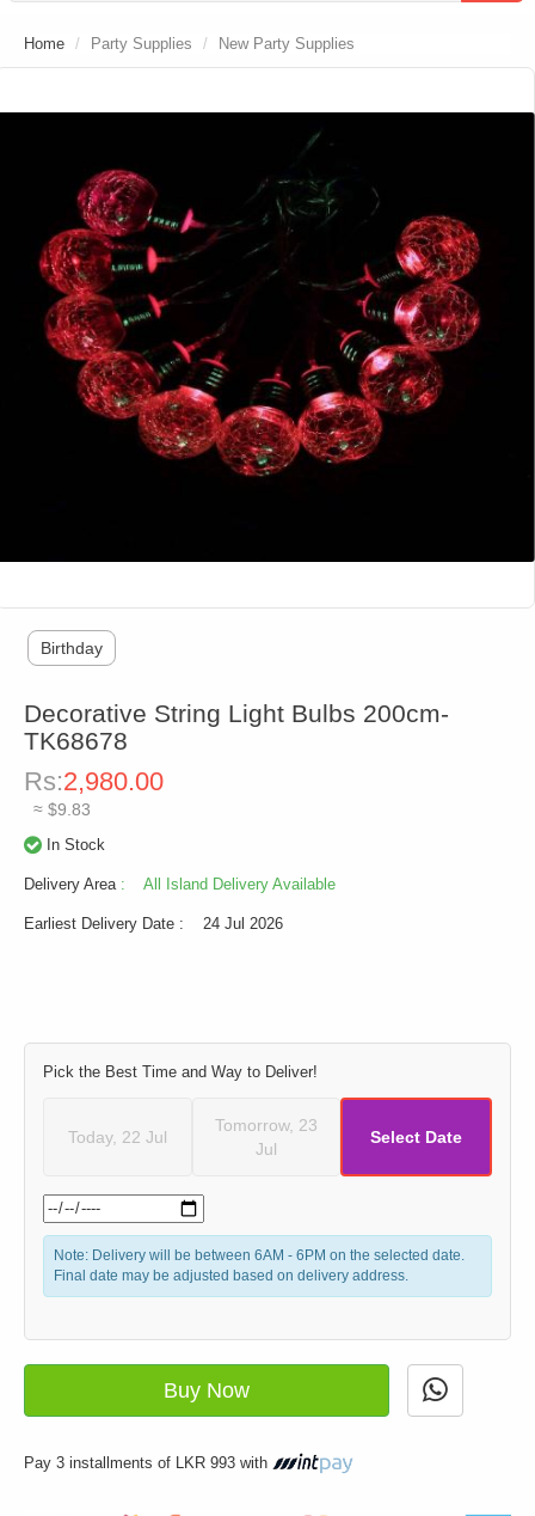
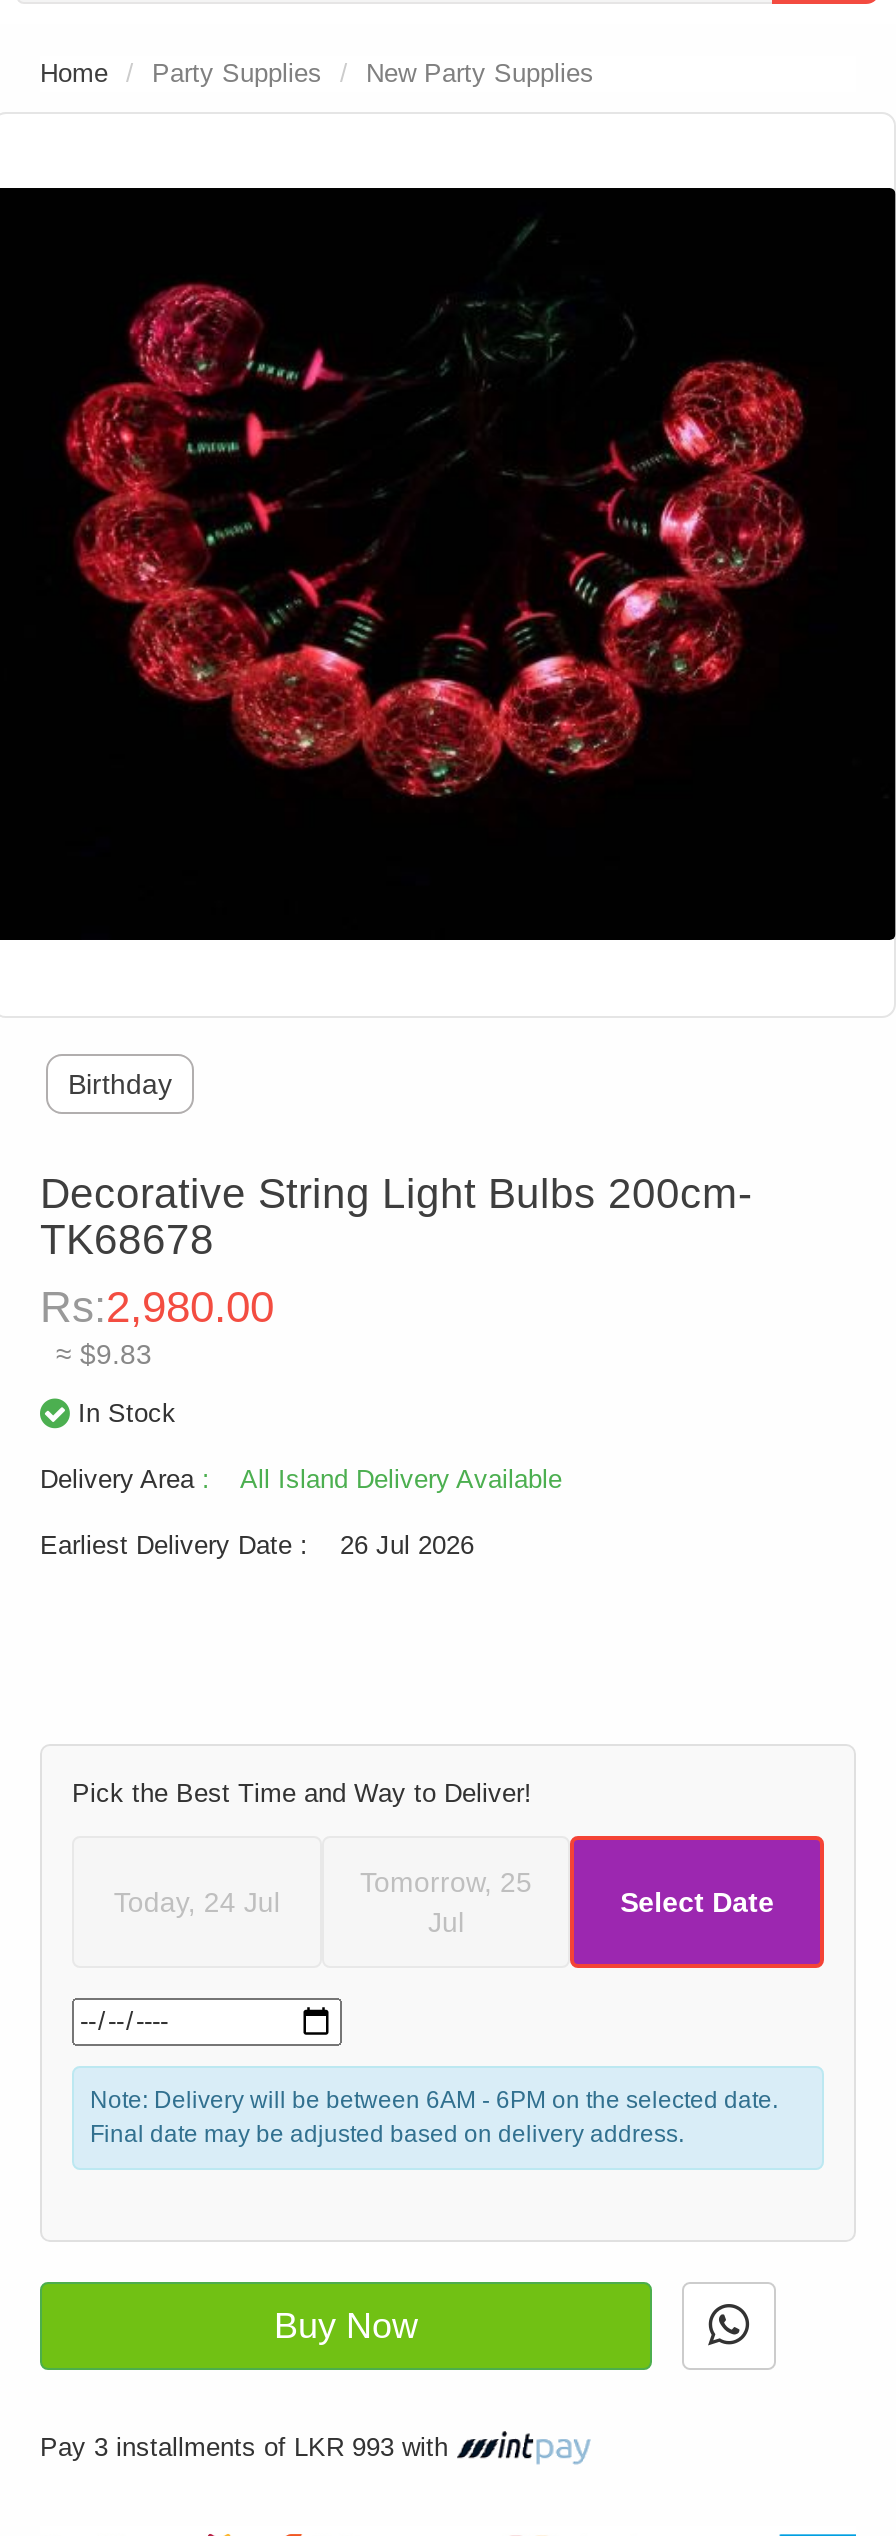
[24,914,283,932] Earliest Delivery Date : 24 Jul 2026 -> [40,1530,474,1560] Earliest Delivery Date : 26 Jul 2026
[215,1115,318,1134] Tomorrow, 23 -> [360,1866,532,1898] Tomorrow, 25
[68,1127,167,1146] Today, 22 Jul -> [114,1886,280,1918] Today, 24 Jul

